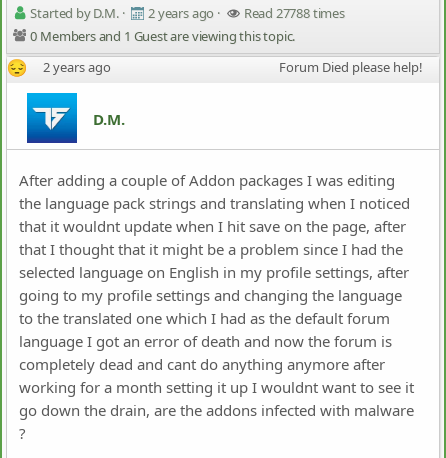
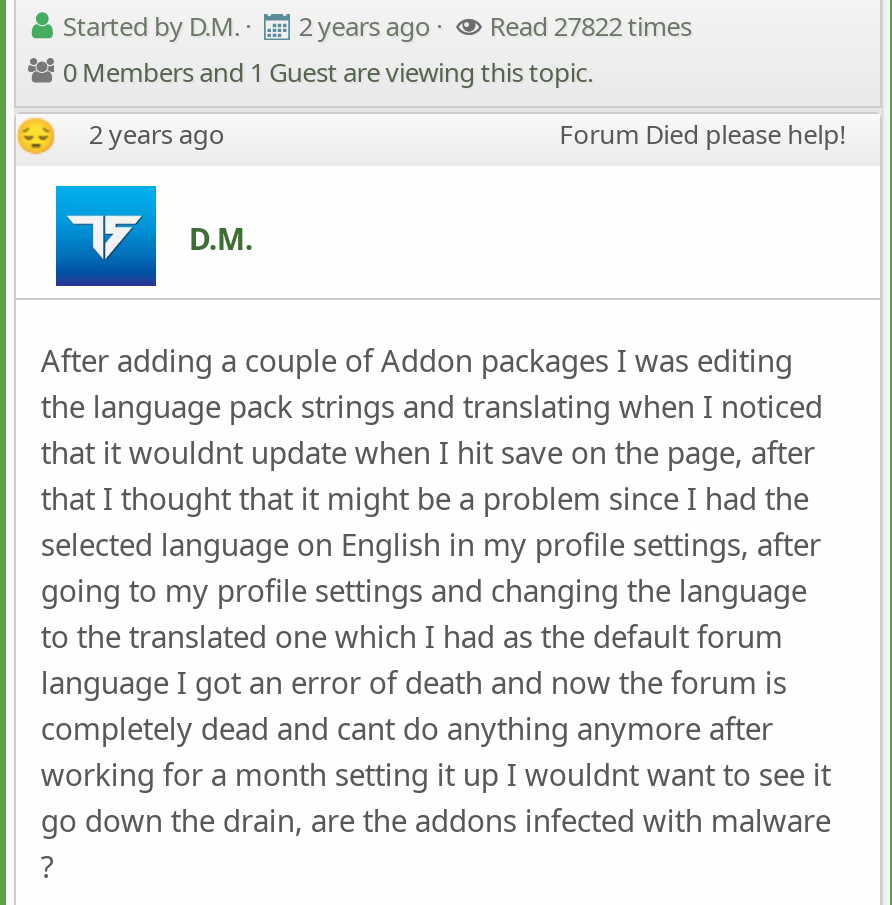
[30,4,345,22] Started by D.M. · 2 years ago · Read 27788 times -> [63,8,692,44] Started by D.M. · 2 years ago · Read 27822 times

